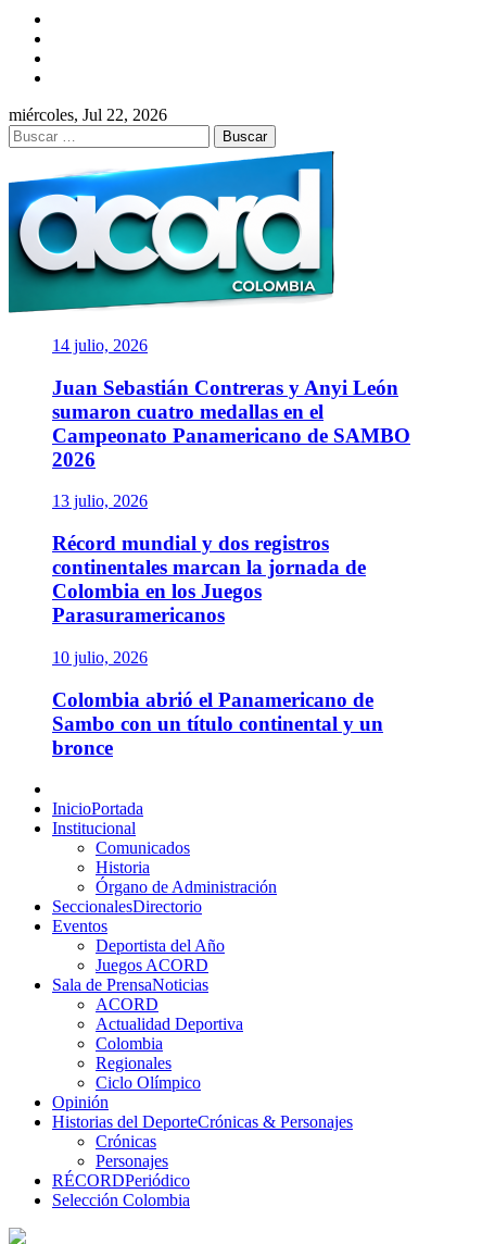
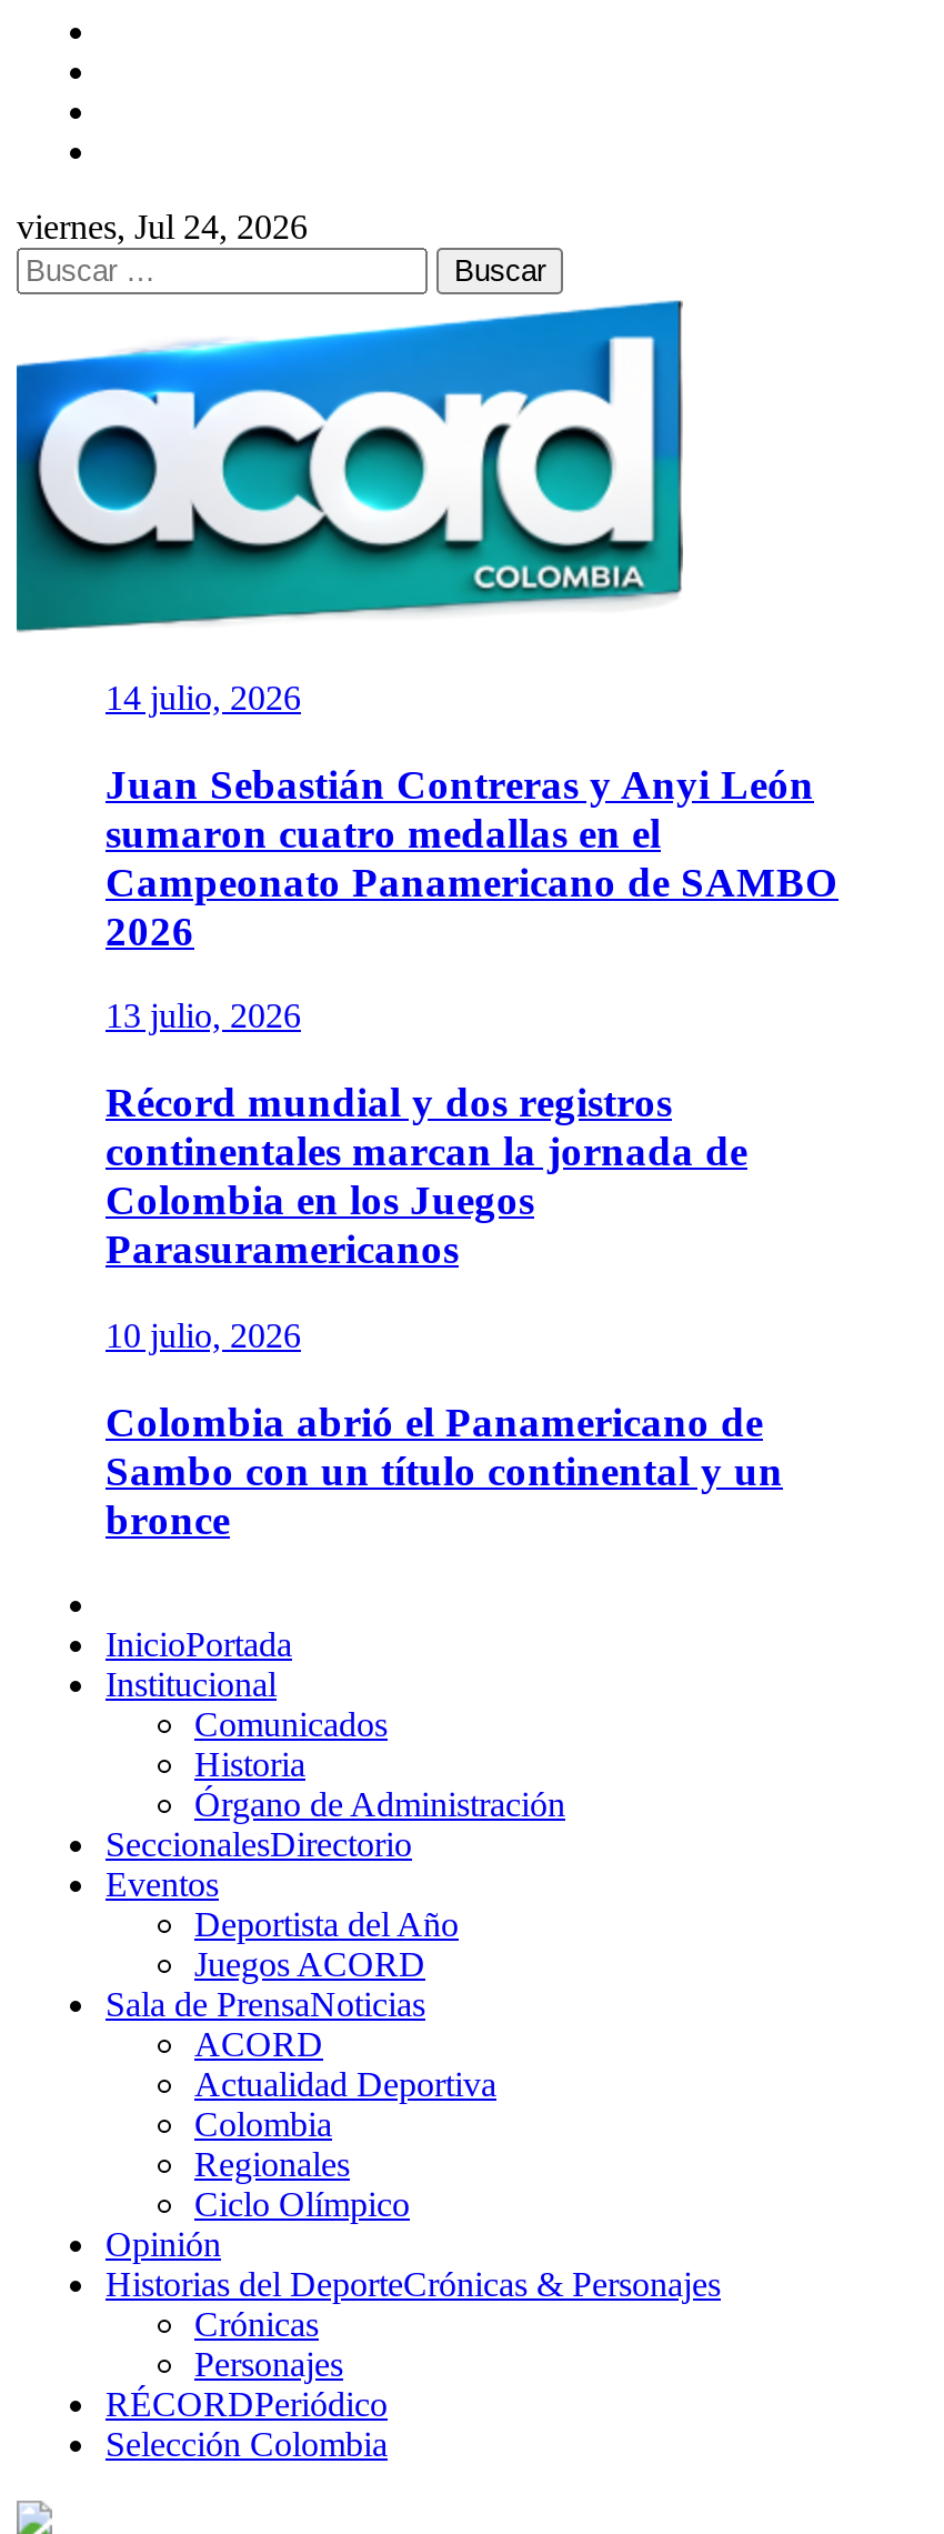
[9,105,167,124] miércoles, Jul 22, 2026 -> [17,208,308,246] viernes, Jul 24, 2026

